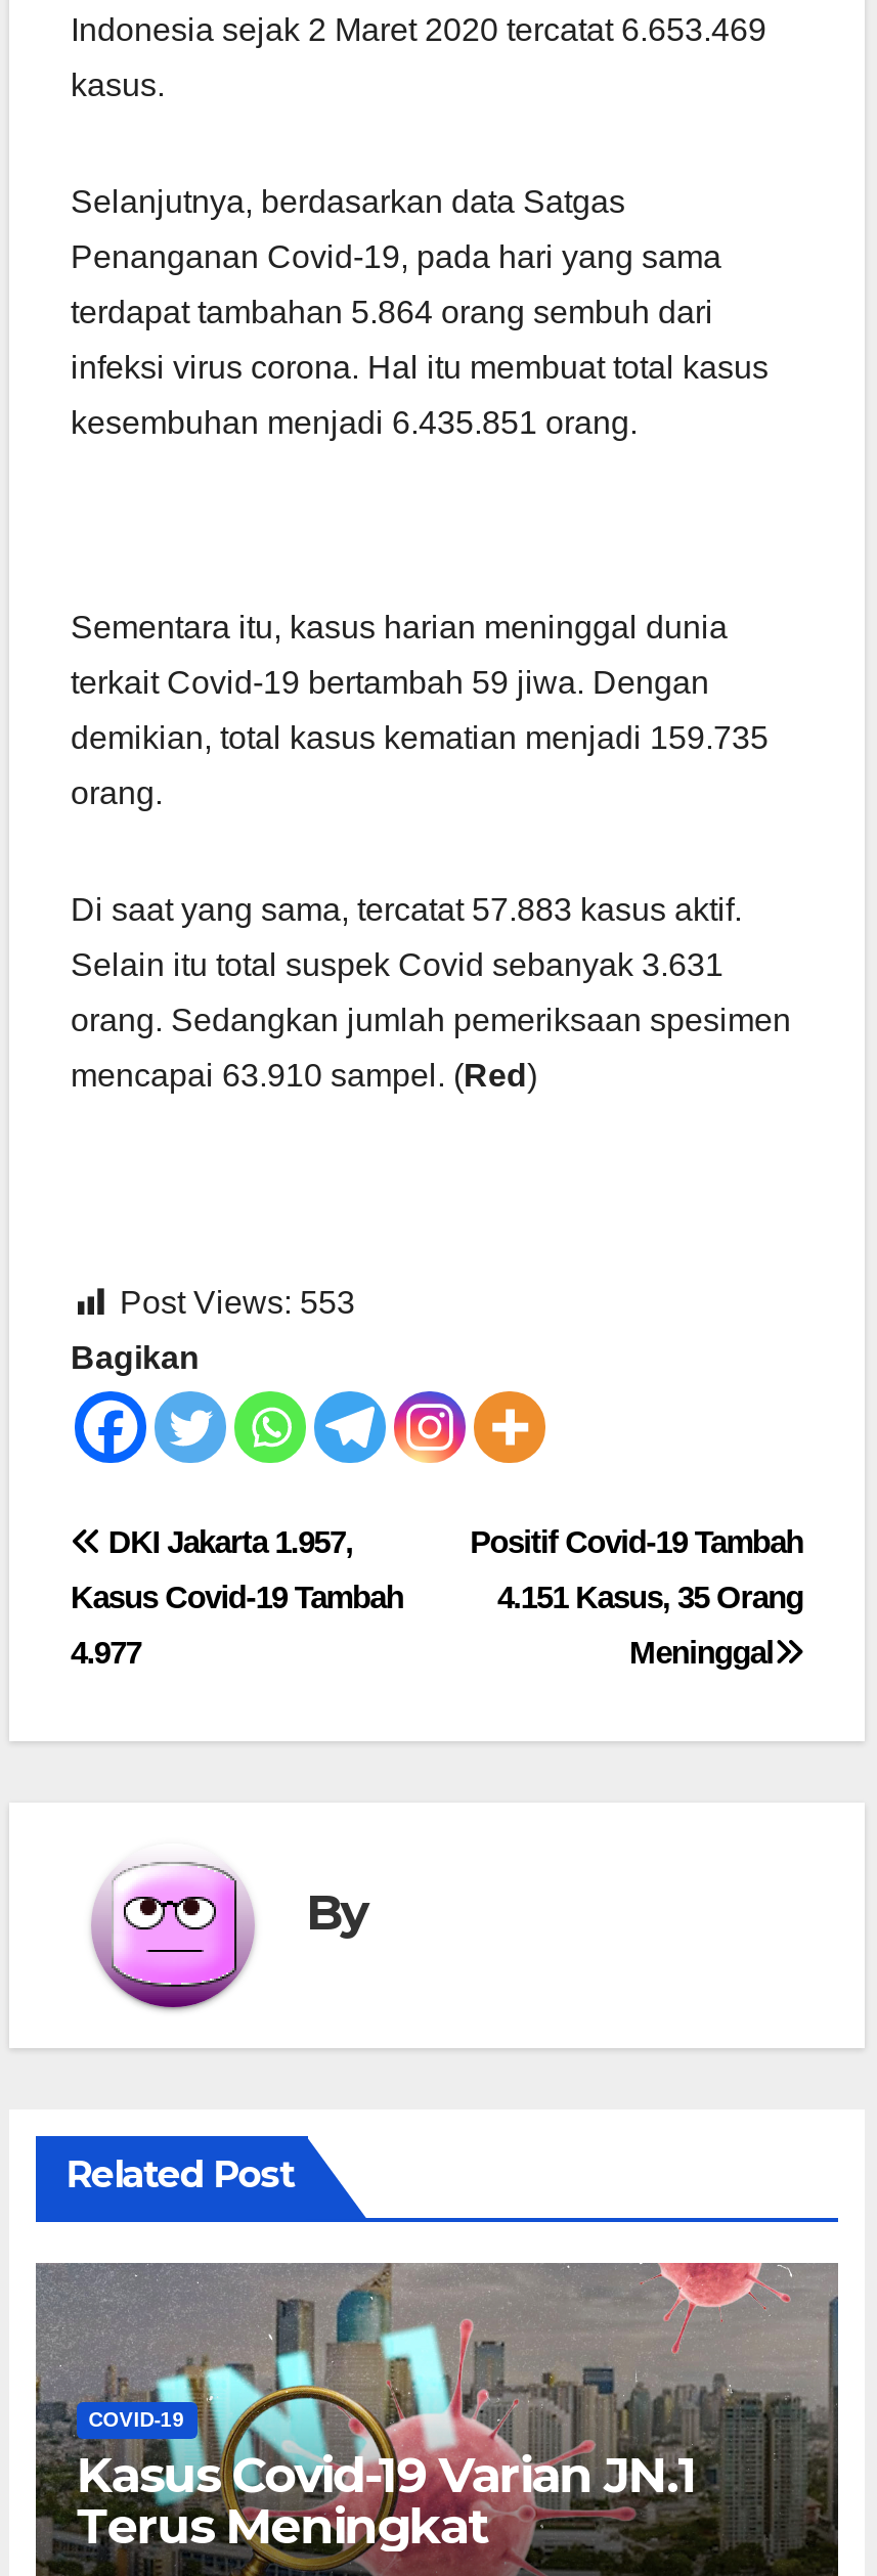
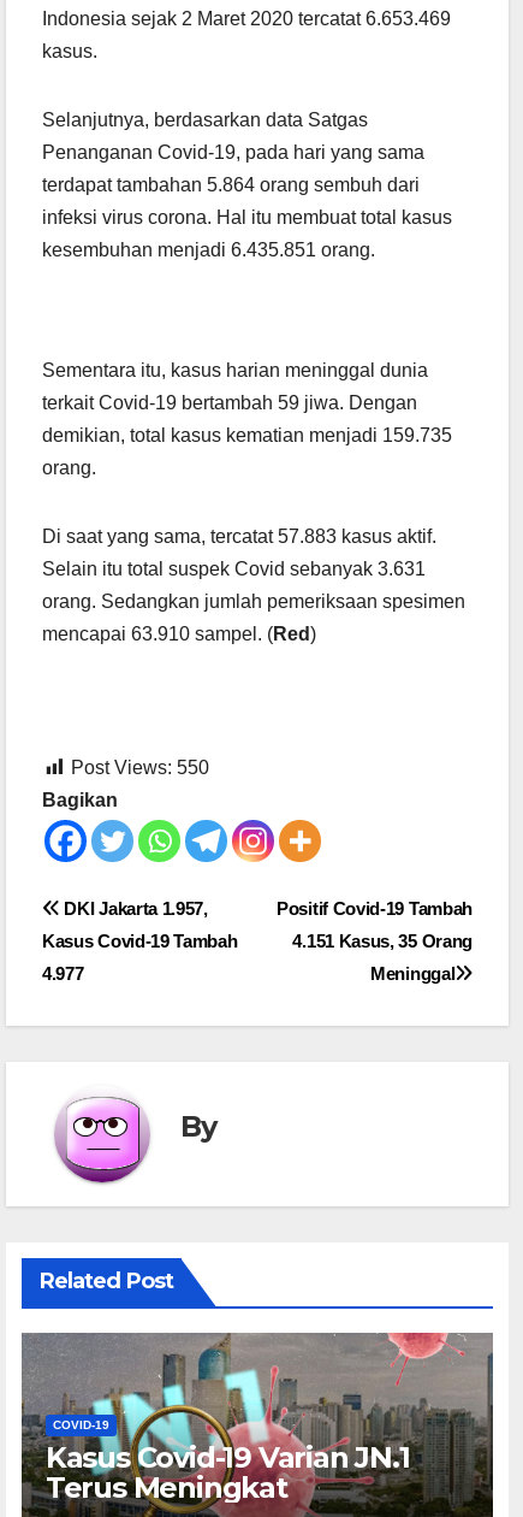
[120,1286,355,1320] Post Views: 553 -> [71,758,209,778] Post Views: 550

